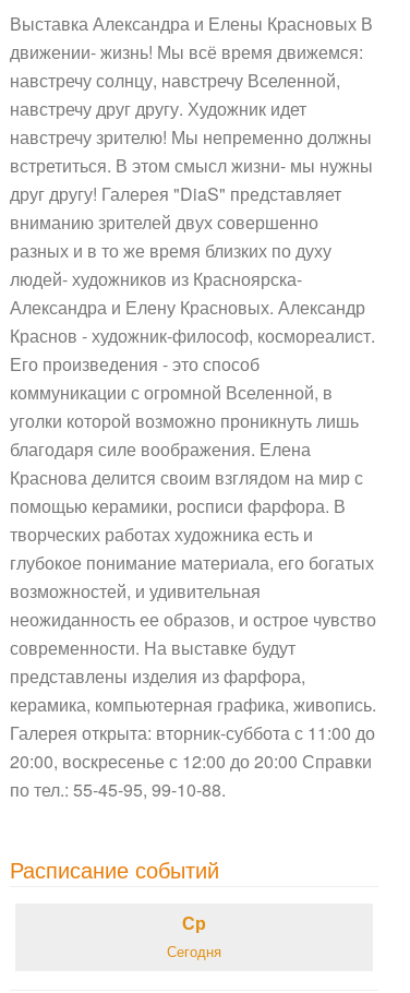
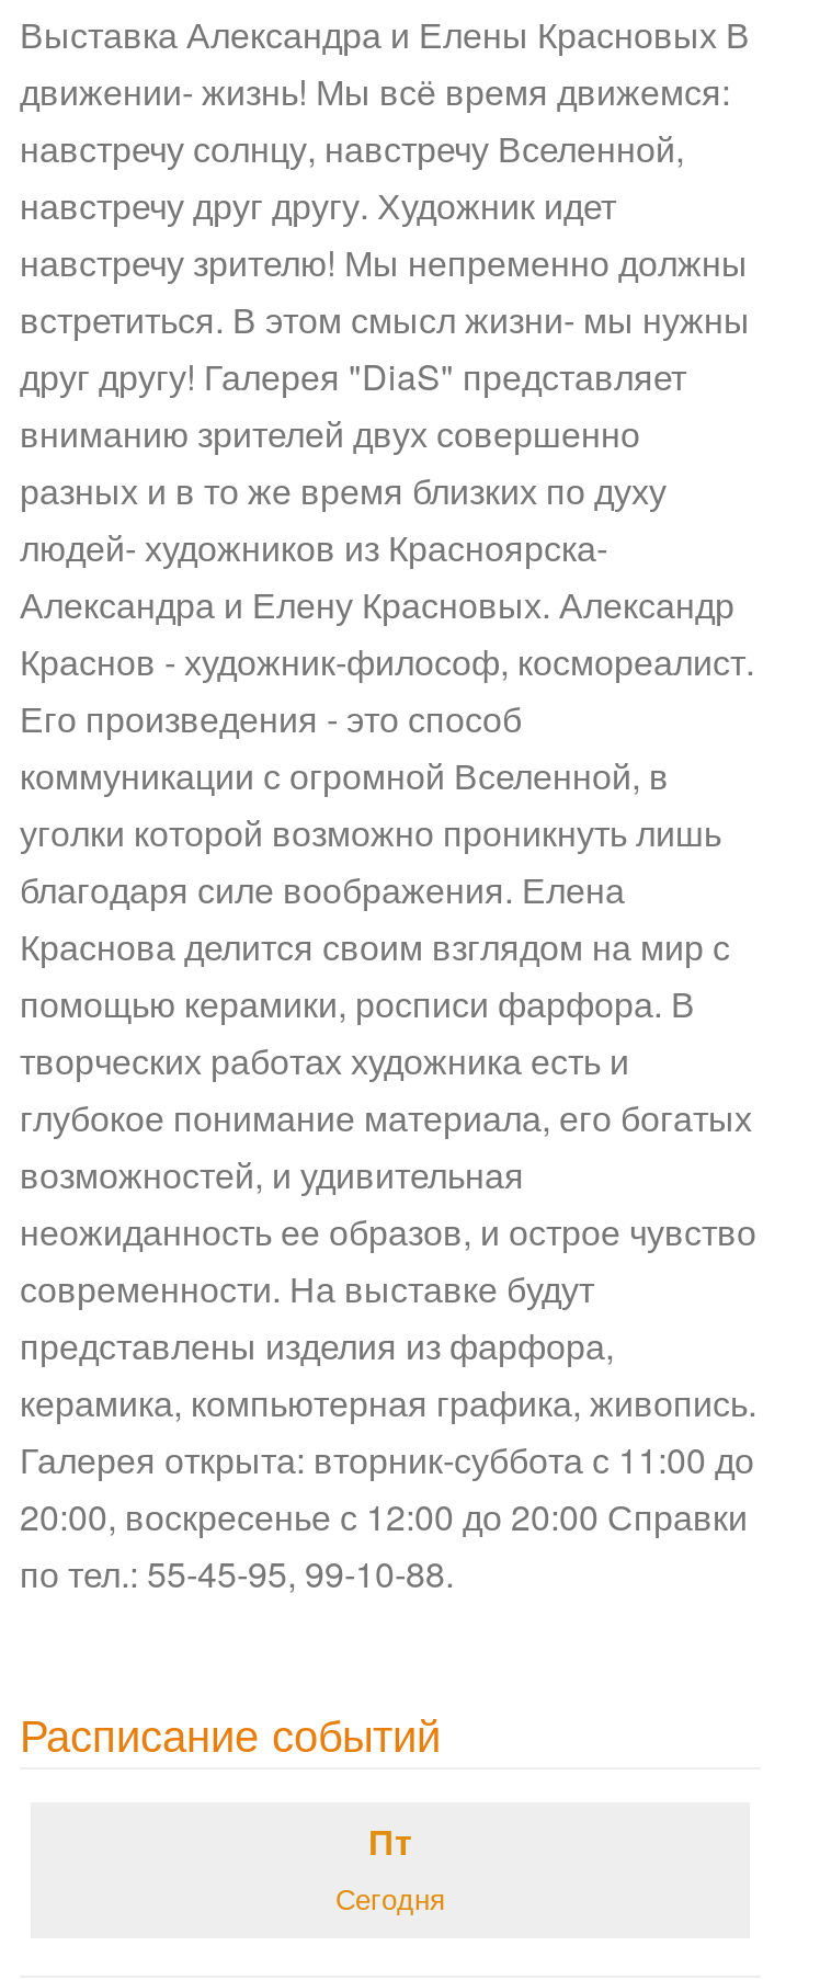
[182,910,206,935] Ср -> [368,1816,412,1866] Пт

